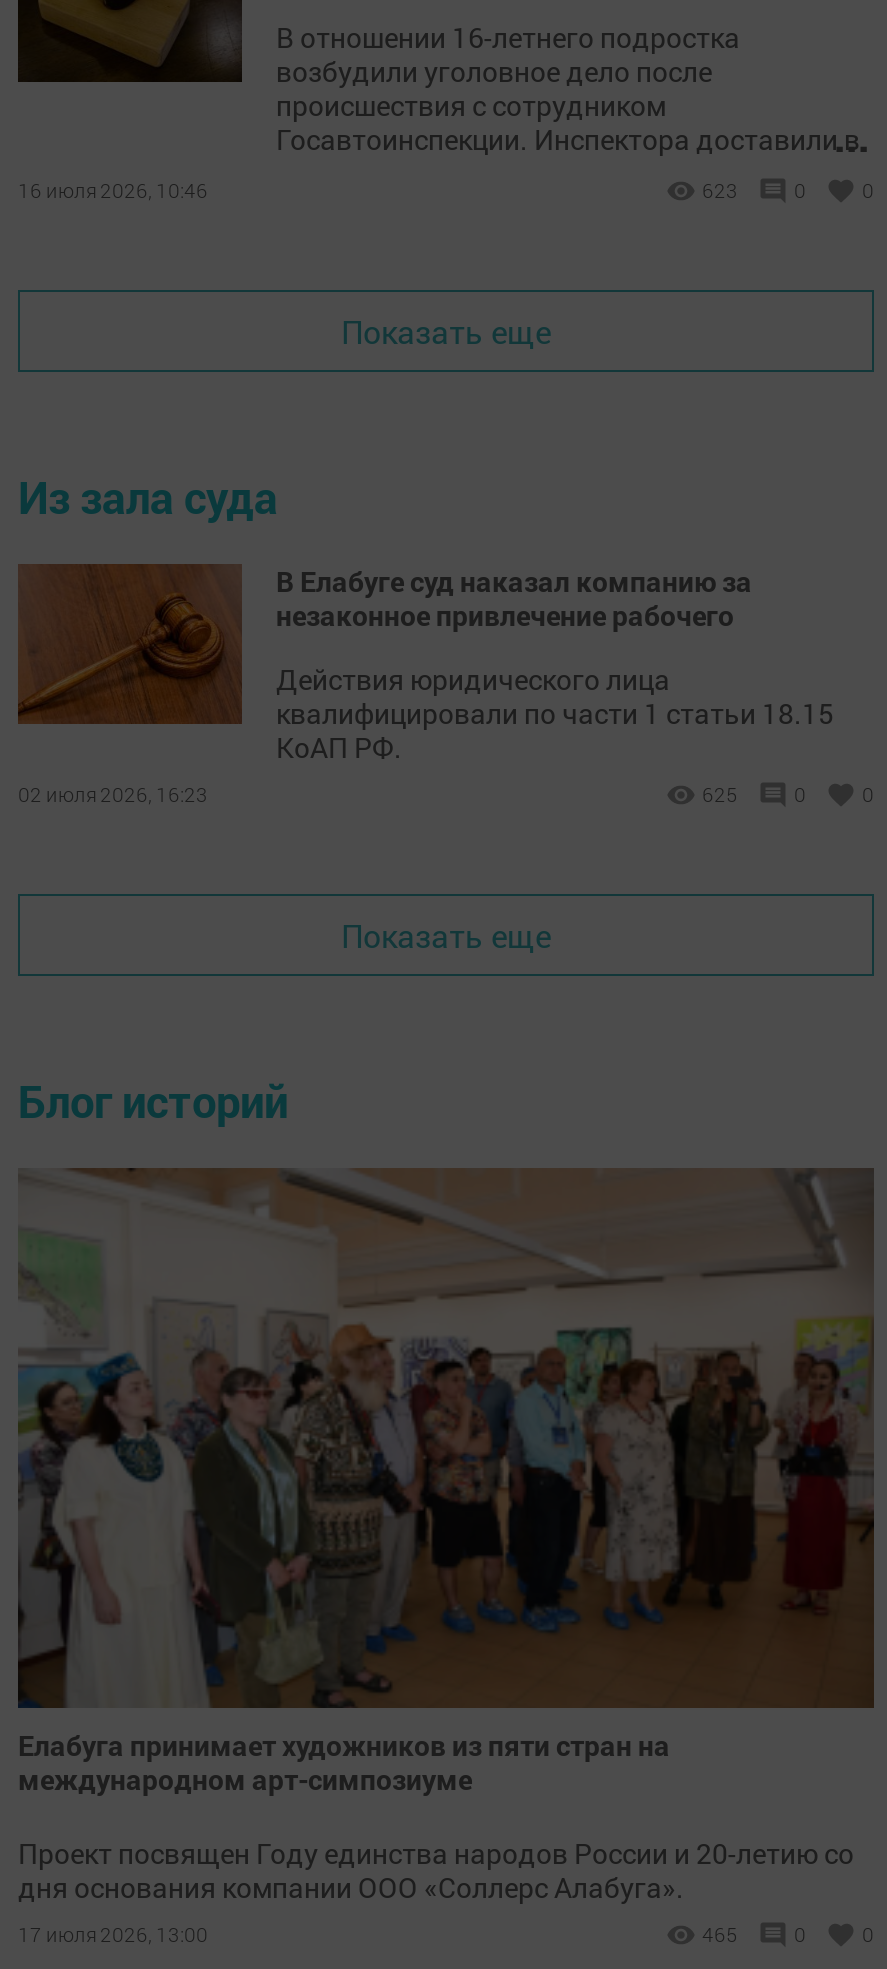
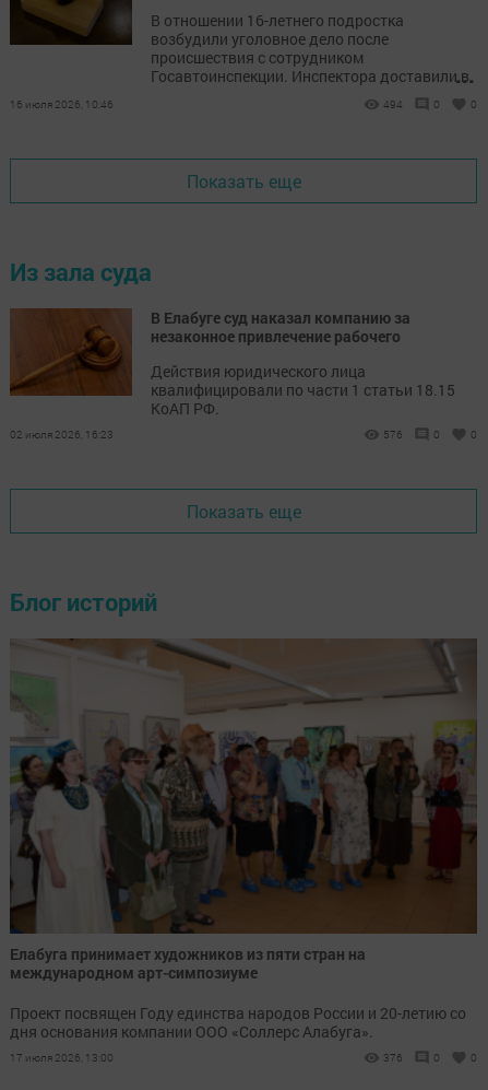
[702,178,738,204] 623 -> [383,97,403,111] 494
[702,782,738,808] 625 -> [383,427,403,442] 576
[702,1922,738,1948] 465 -> [383,1051,403,1065] 376

